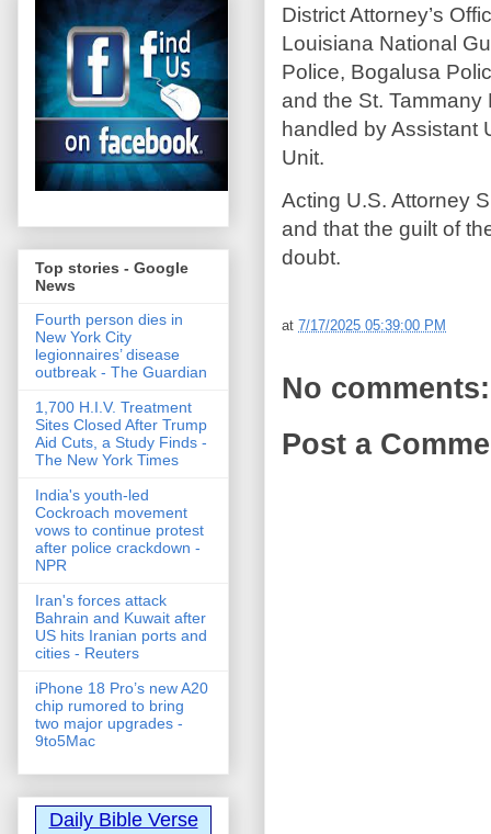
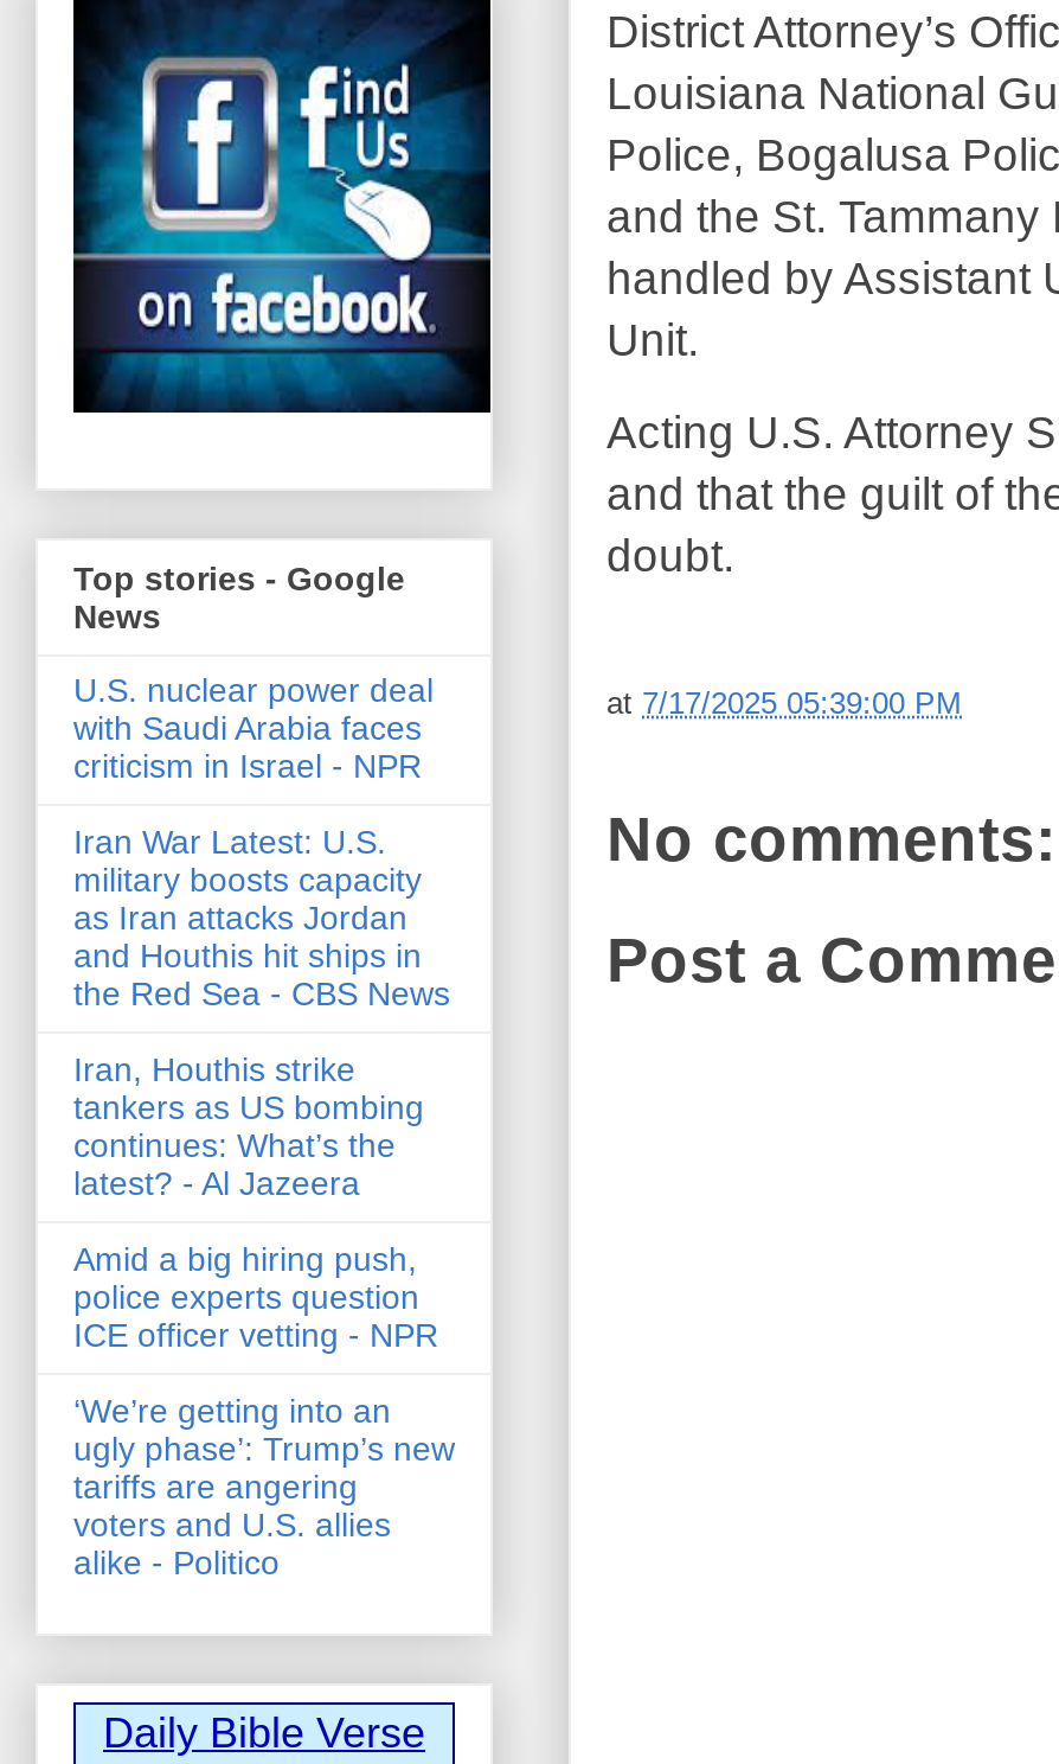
[35,311,207,381] Fourth person dies in | New York City | legionnaires’ disease | outbreak - The Guardian -> [73,671,434,785] U.S. nuclear power deal | with Saudi Arabia faces | criticism in Israel - NPR
[35,398,207,469] 1,700 H.I.V. Treatment | Sites Closed After Trump | Aid Cuts, a Study Finds - | The New York Times -> [73,823,450,1013] Iran War Latest: U.S. | military boosts capacity | as Iran attacks Jordan | and Houthis hit ships in | the Red Sea - CBS News
[35,486,204,574] India's youth-led | Cockroach movement | vows to continue protest | after police crackdown - | NPR -> [73,1051,424,1202] Iran, Houthis strike | tankers as US bombing | continues: What’s the | latest? - Al Jazeera
[35,592,207,662] Iran's forces attack | Bahrain and Kuwait after | US hits Iranian ports and | cities - Reuters -> [73,1240,438,1354] Amid a big hiring push, | police experts question | ICE officer vetting - NPR
[35,679,208,750] iPhone 18 Pro’s new A20 | chip rumored to bring | two major upgrades - | 9to5Mac -> [73,1392,455,1582] ‘We’re getting into an | ugly phase’: Trump’s new | tariffs are angering | voters and U.S. allies | alike - Politico

